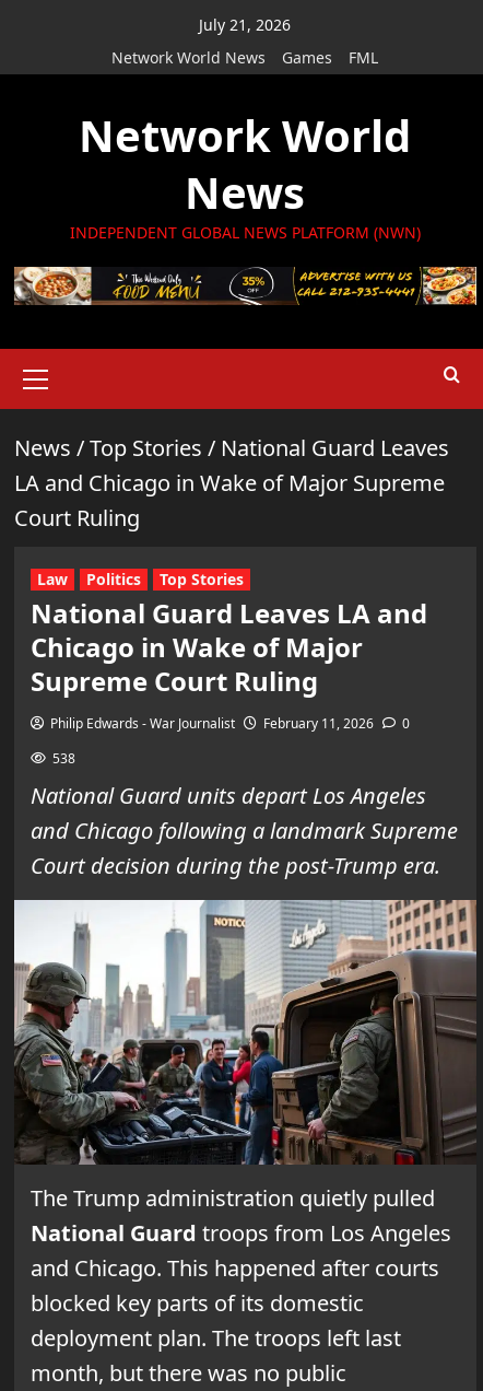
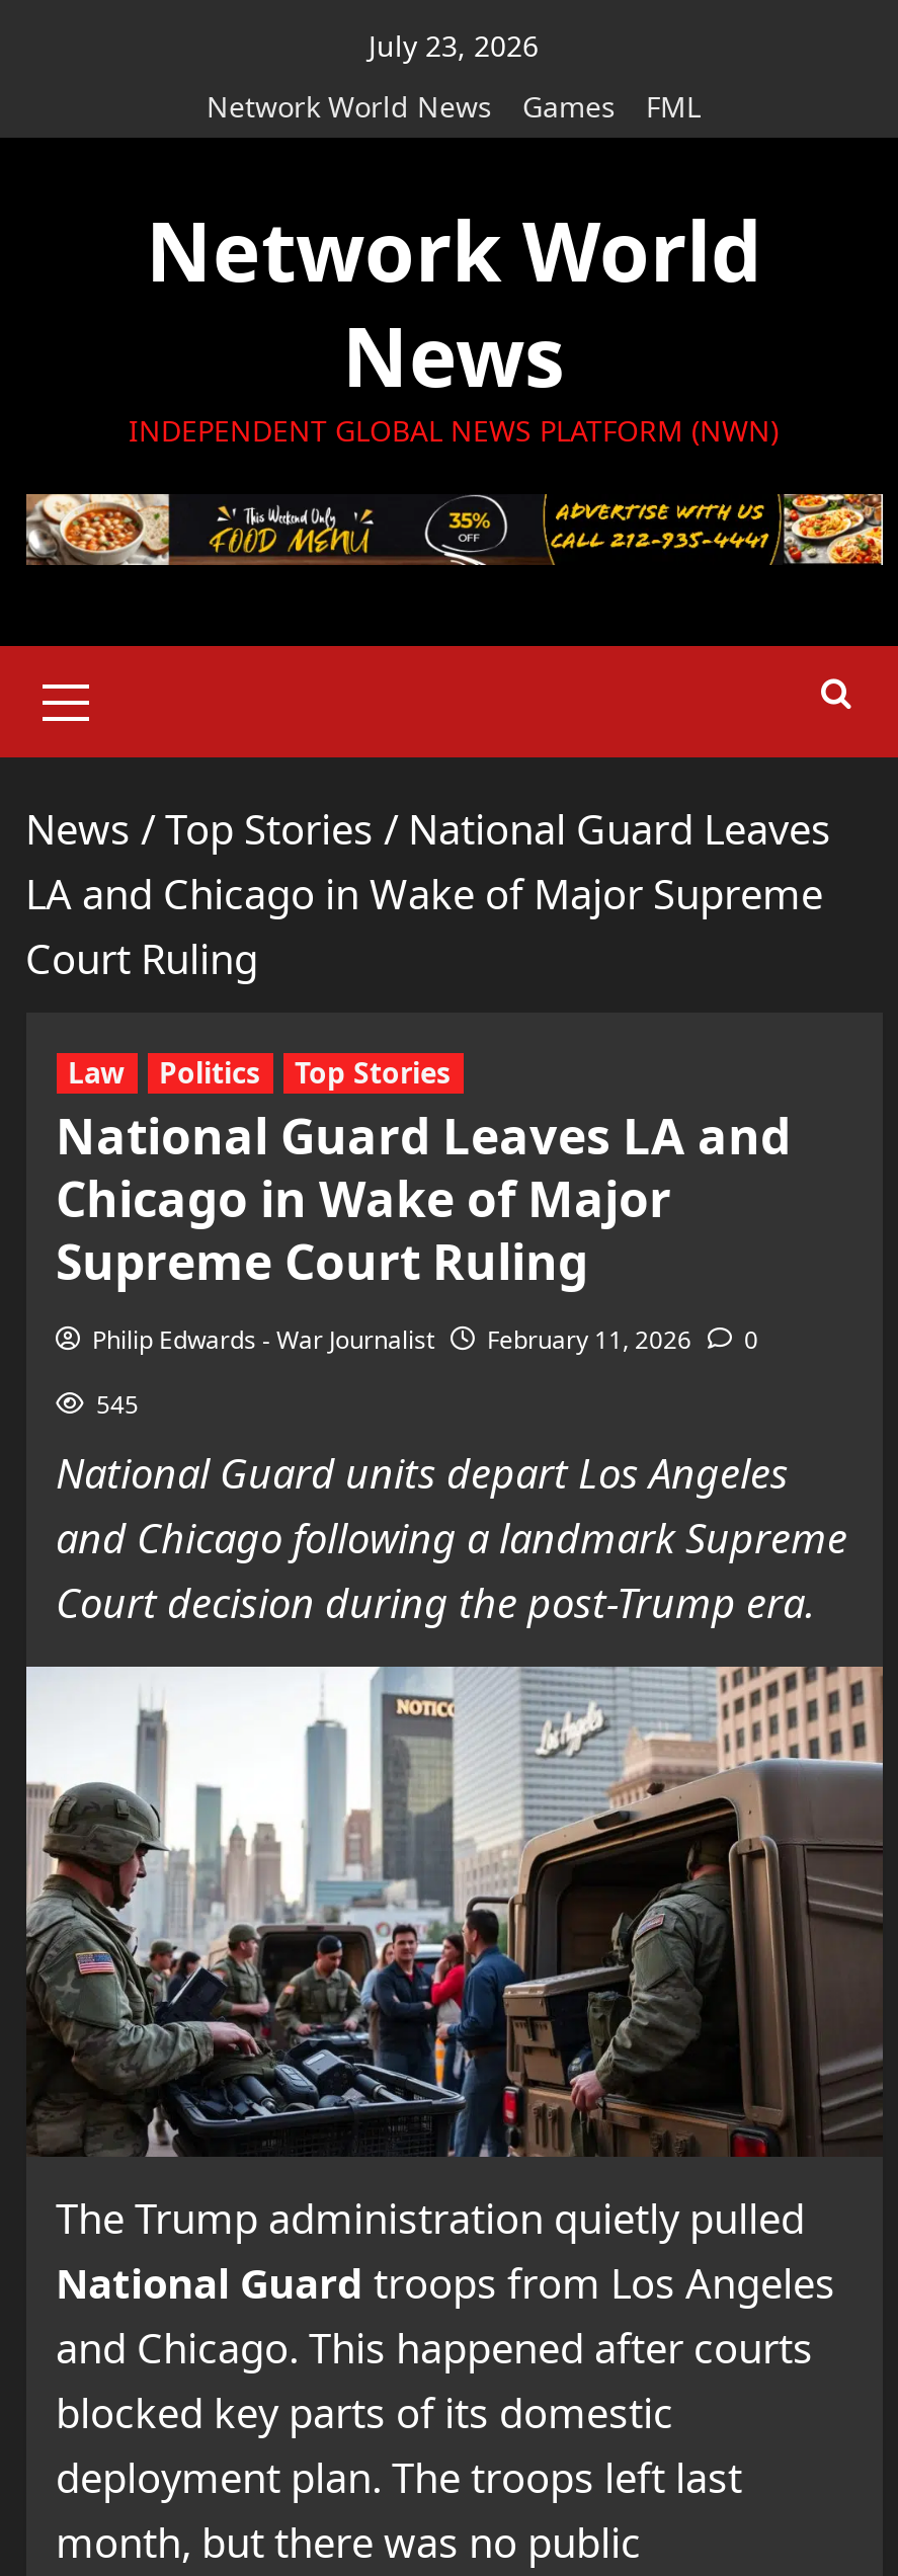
[199,14,291,35] July 21, 2026 -> [369,26,539,65] July 23, 2026
[52,749,75,768] 538 -> [96,1387,139,1422] 545

